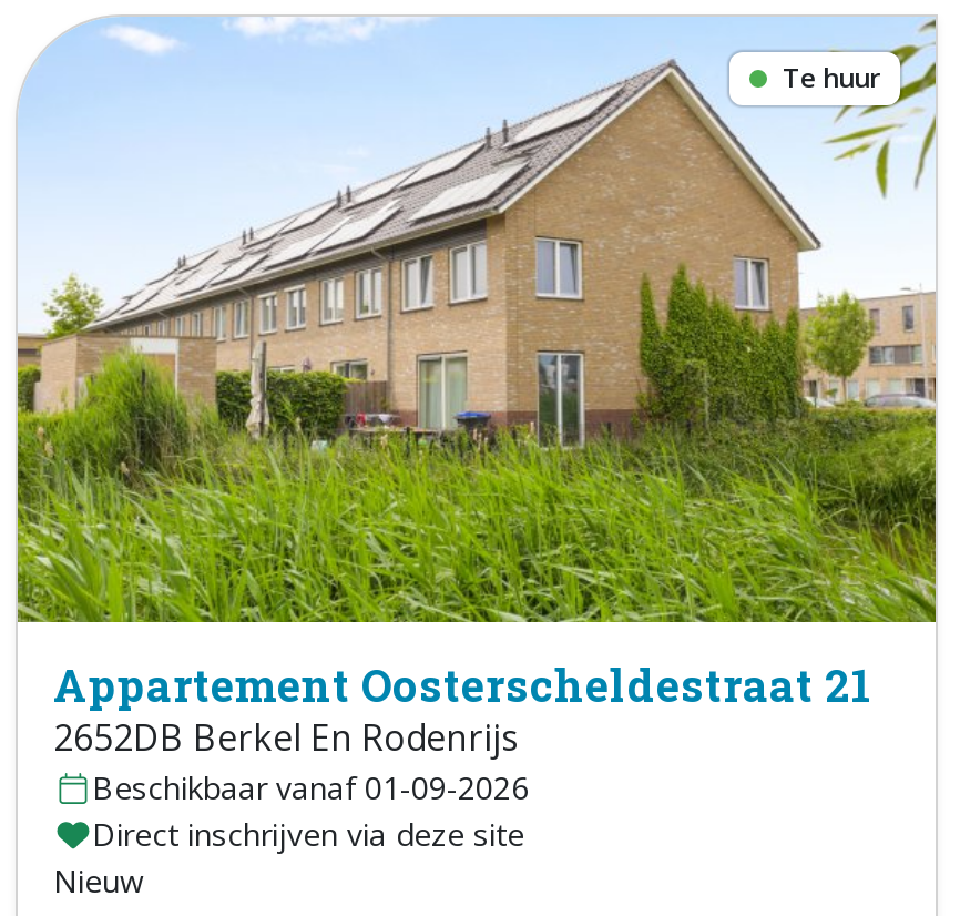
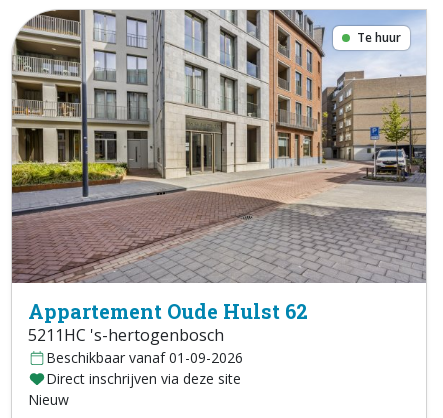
[16,17,938,762] [image] | Appartement Oosterscheldestraat 21 | 2652DB Berkel En Rodenrijs -> [11,9,427,346] [image] | Appartement Oude Hulst 62 | 5211HC 's-hertogenbosch

